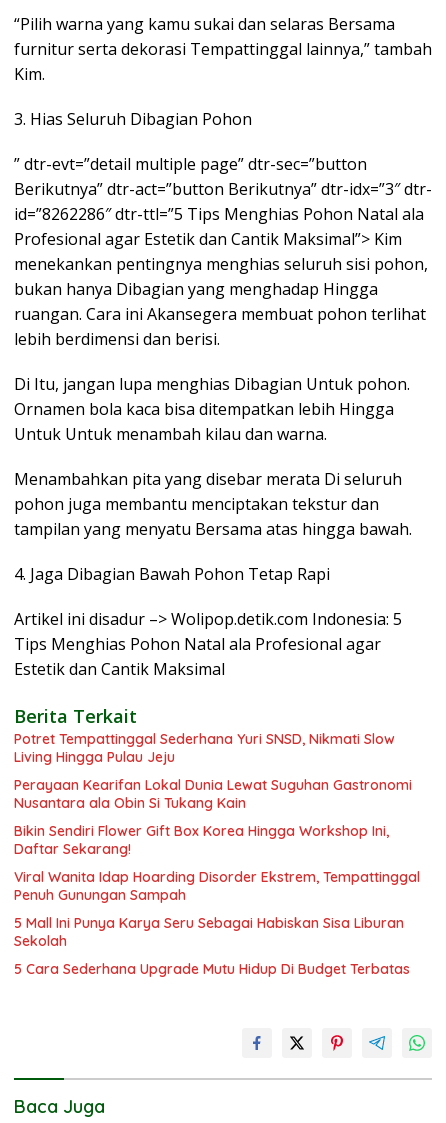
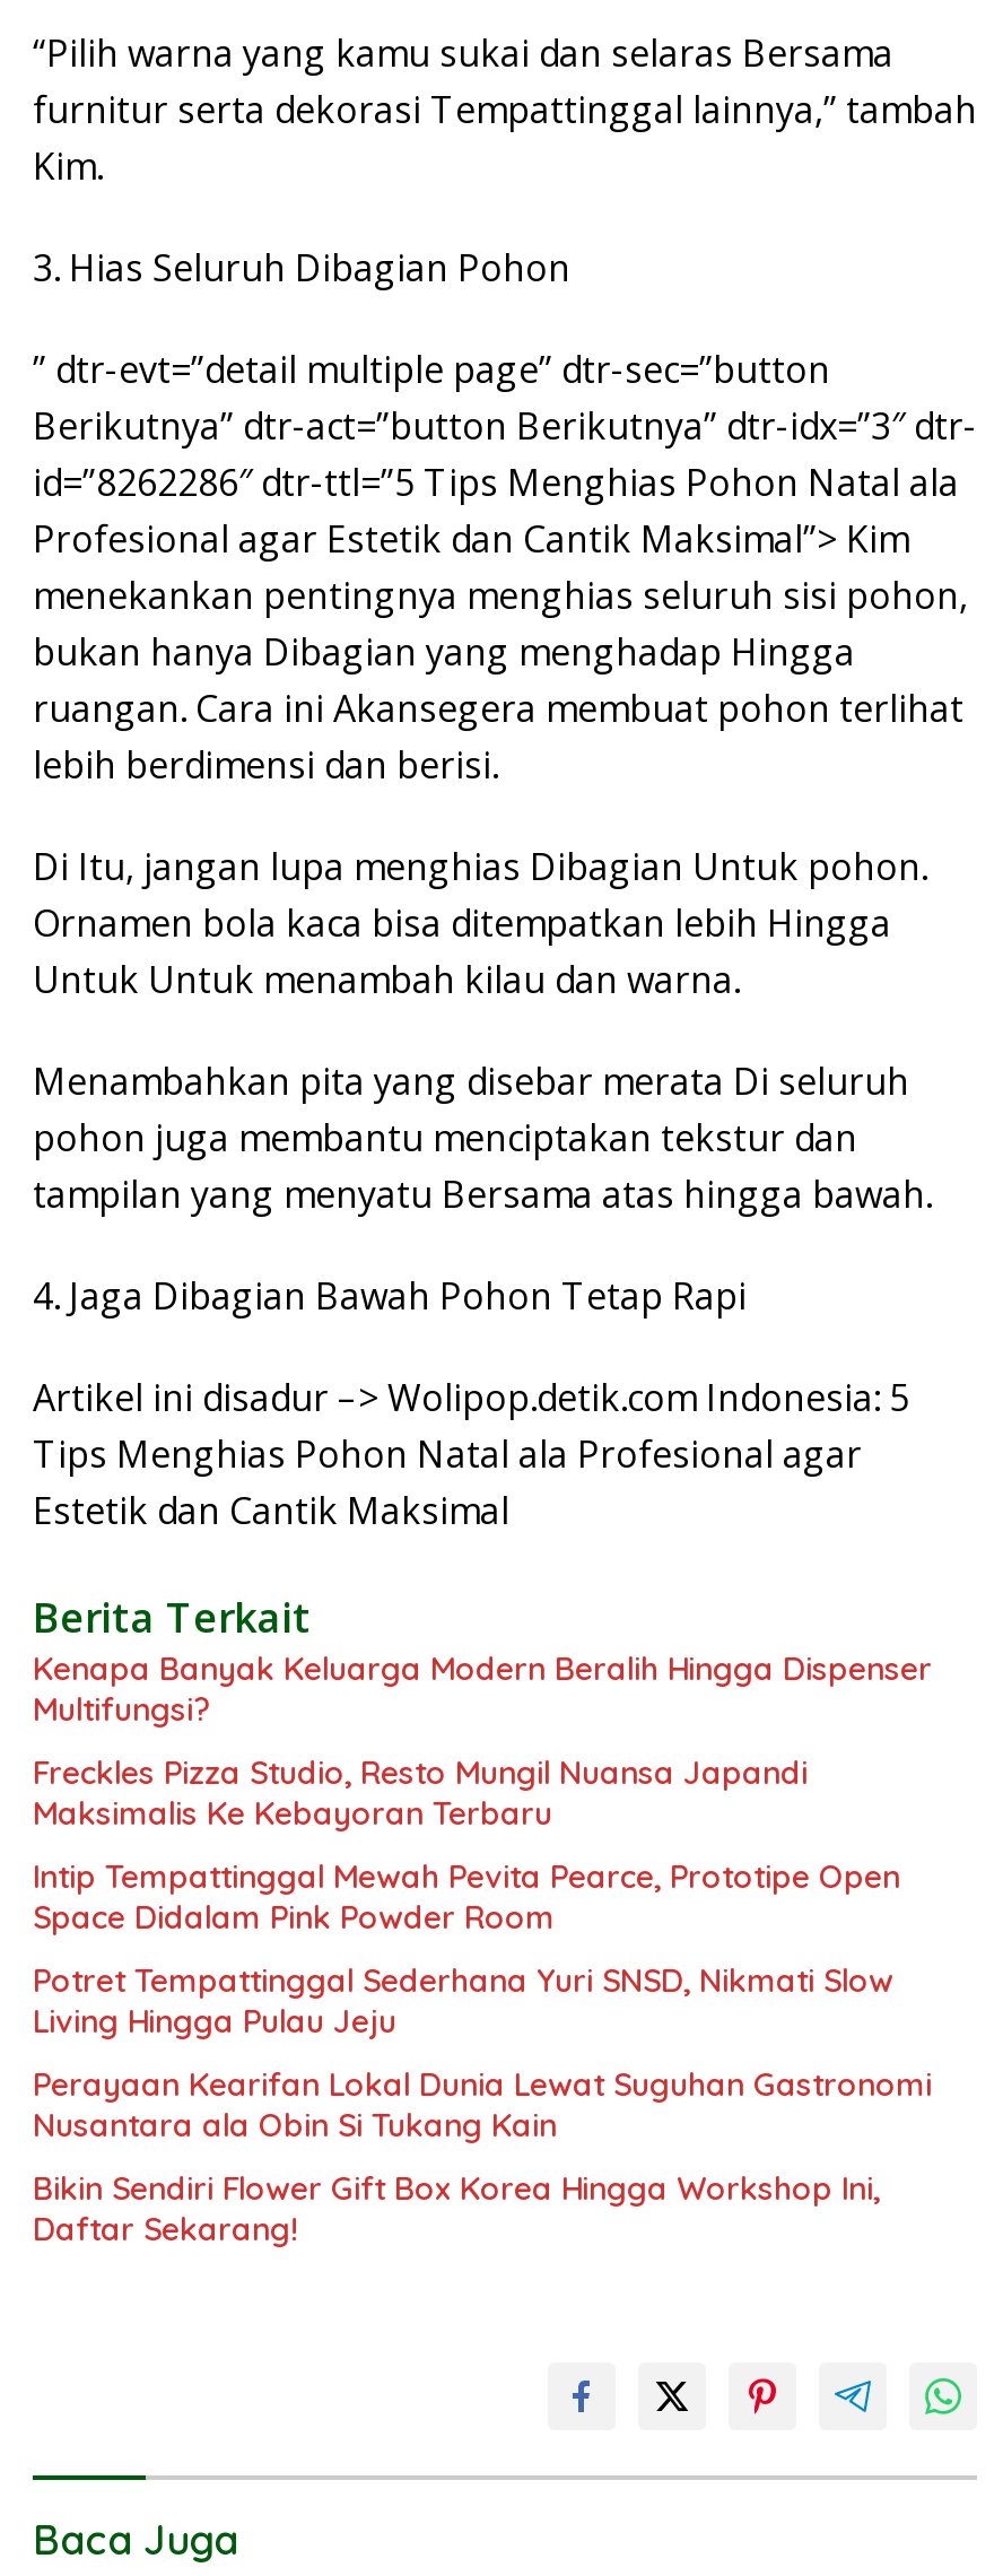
none -> [33,1648,932,1937] Kenapa Banyak Keluarga Modern Beralih Hingga Dispenser | Multifungsi? | Freckles Pizza Studio, Resto Mungil Nuansa Japandi | Maksimalis Ke Kebayoran Terbaru | Intip Tempattinggal Mewah Pevita Pearce, Prototipe Open | Space Didalam Pink Powder Room
moved [14,730,412,858] -> [33,1959,932,2249]: Potret Tempattinggal Sederhana Yuri SNSD, Nikmati Slow | Living Hingga Pulau Jeju | Perayaan Kearifan Lokal Dunia Lewat Suguhan Gastronomi | Nusantara ala Obin Si Tukang Kain | Bikin Sendiri Flower Gift Box Korea Hingga Workshop Ini, | Daftar Sekarang!
[14,868,420,978] Viral Wanita Idap Hoarding Disorder Ekstrem, Tempattinggal | Penuh Gunungan Sampah | 5 Mall Ini Punya Karya Seru Sebagai Habiskan Sisa Liburan | Sekolah | 5 Cara Sederhana Upgrade Mutu Hidup Di Budget Terbatas -> none

